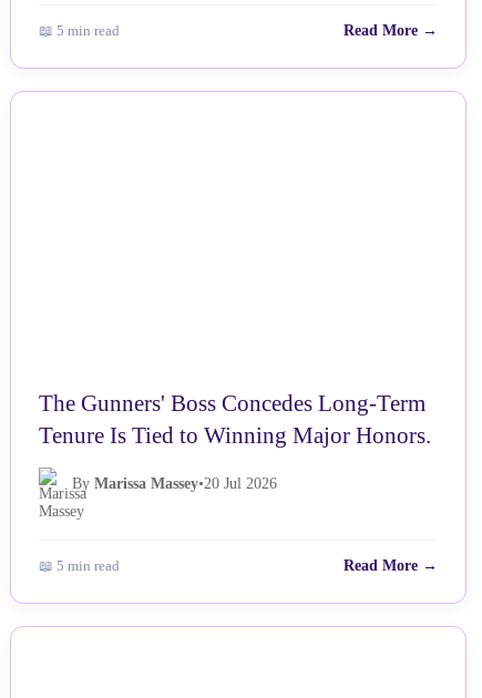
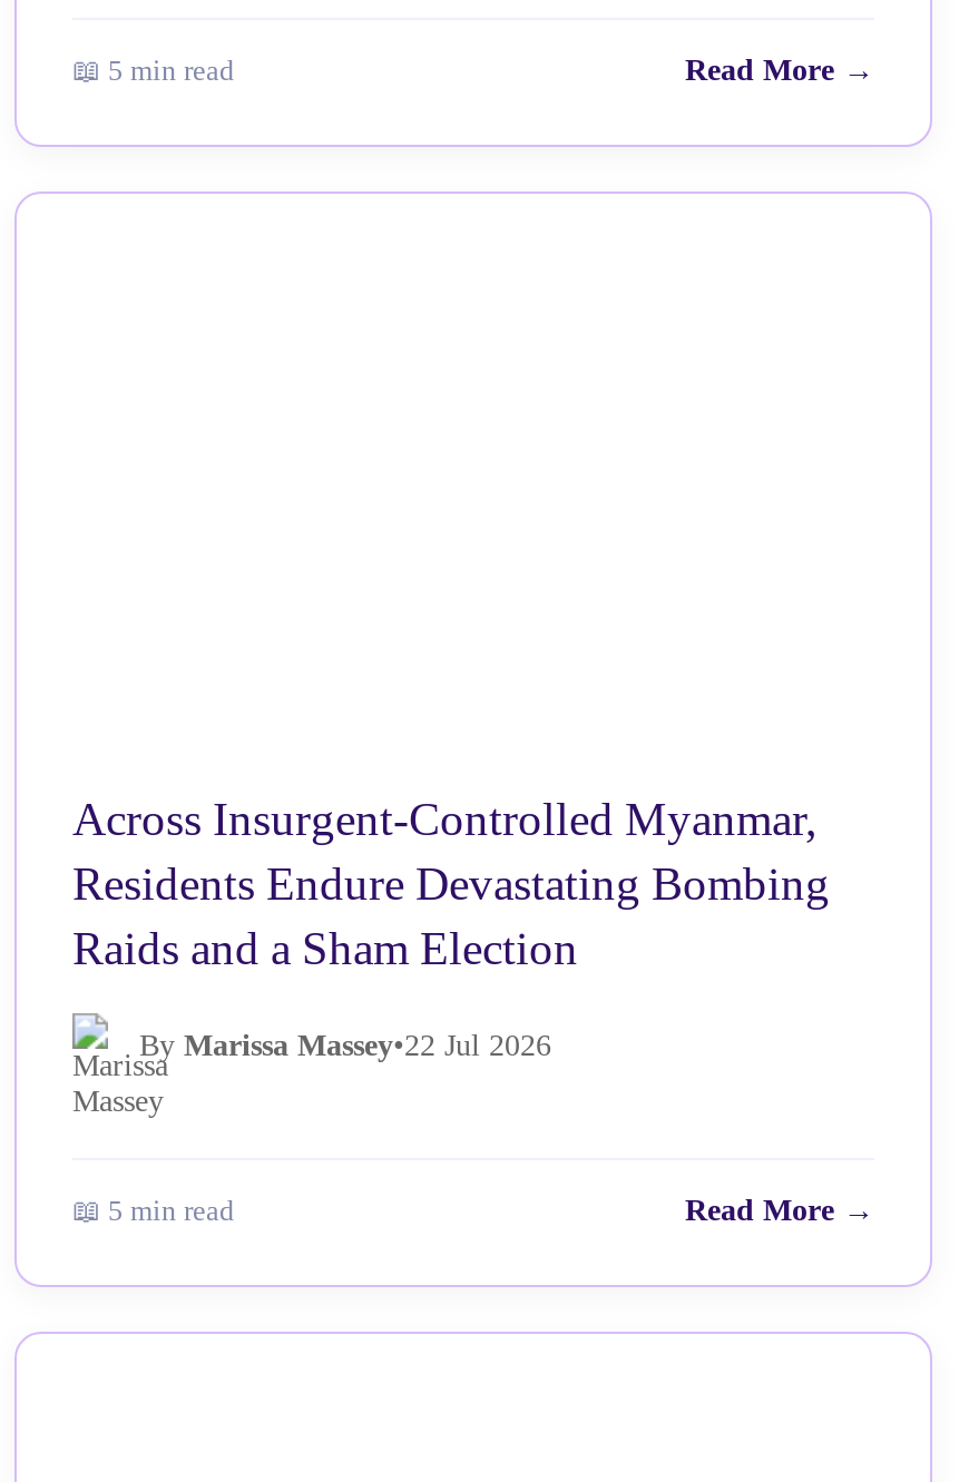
[39,389,431,447] The Gunners' Boss Concedes Long-Term | Tenure Is Tied to Winning Major Honors. -> [72,792,830,972] Across Insurgent-Controlled Myanmar, | Residents Endure Devastating Bombing | Raids and a Sham Election
[72,475,277,491] By Marissa Massey•20 Jul 2026 -> [139,1028,551,1061] By Marissa Massey•22 Jul 2026

